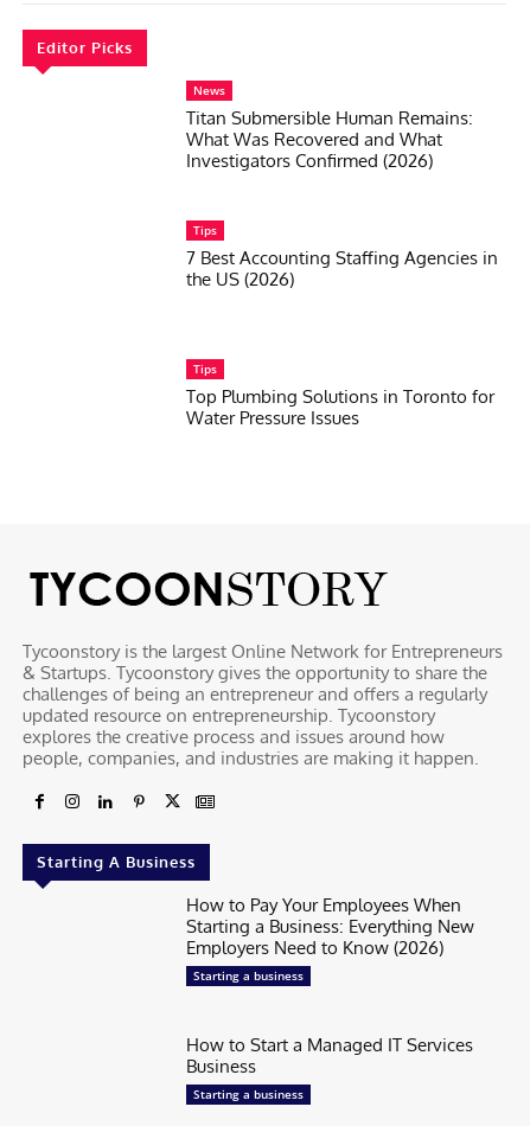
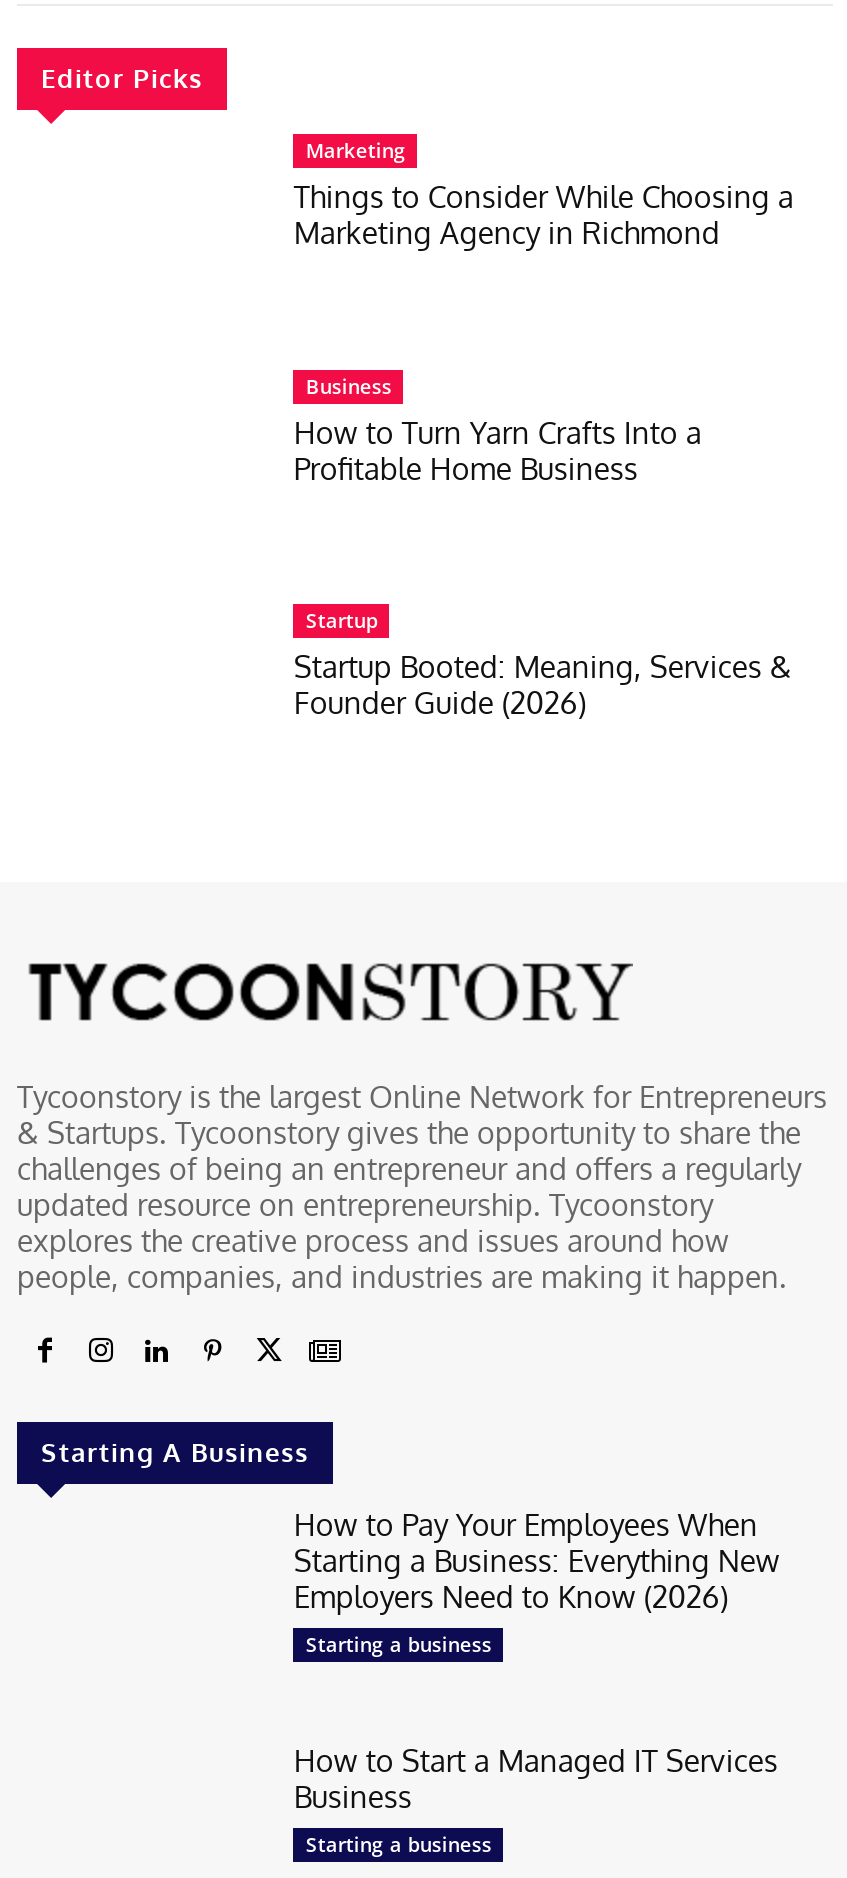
[187,81,474,171] News | Titan Submersible Human Remains: | What Was Recovered and What | Investigators Confirmed (2026) -> [294,135,794,251] Marketing | Things to Consider While Choosing a | Marketing Agency in Richmond
[187,221,498,290] Tips | 7 Best Accounting Staffing Agencies in | the US (2026) -> [294,371,702,487] Business | How to Turn Yarn Crafts Into a | Profitable Home Business
[187,361,495,430] Tips | Top Plumbing Solutions in Toronto for | Water Pressure Issues -> [294,607,792,723] Startup | Startup Booted: Meaning, Services & | Founder Guide (2026)

